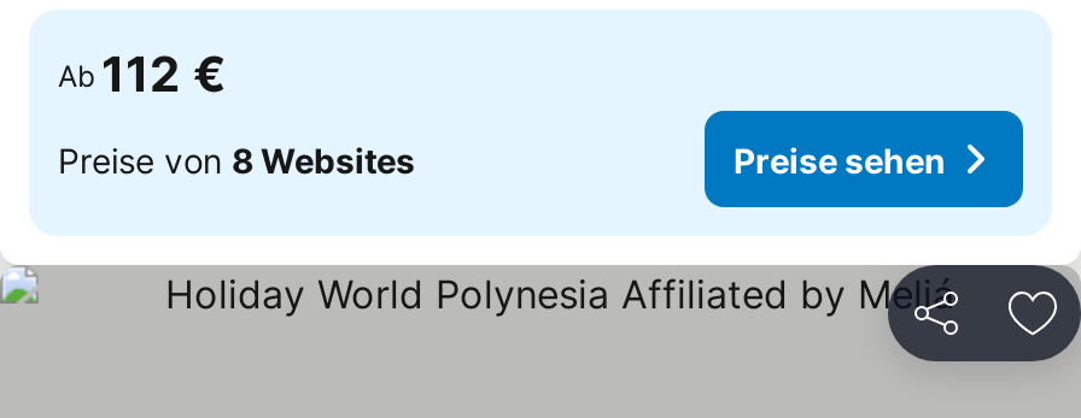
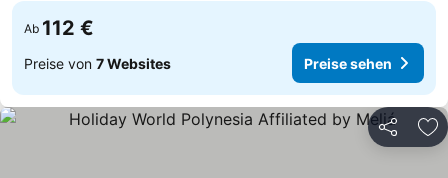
[58,139,415,179] Preise von 8 Websites -> [24,54,171,71] Preise von 7 Websites

